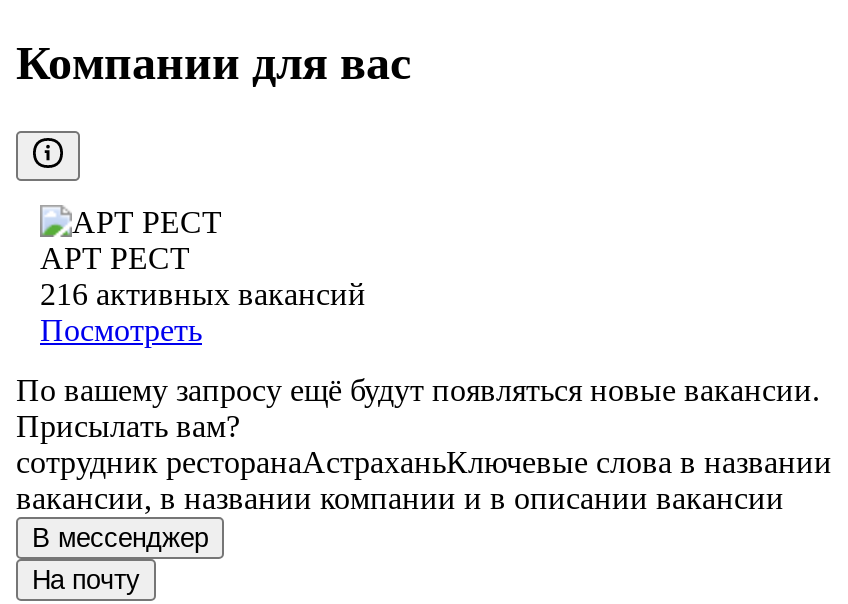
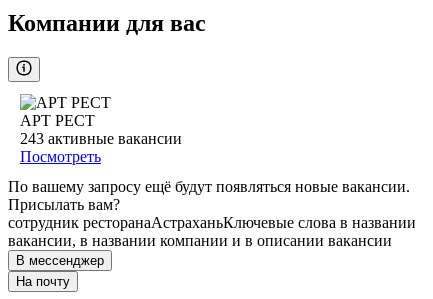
[40,278,366,312] 216 активных вакансий -> [20,130,182,147] 243 активные вакансии

